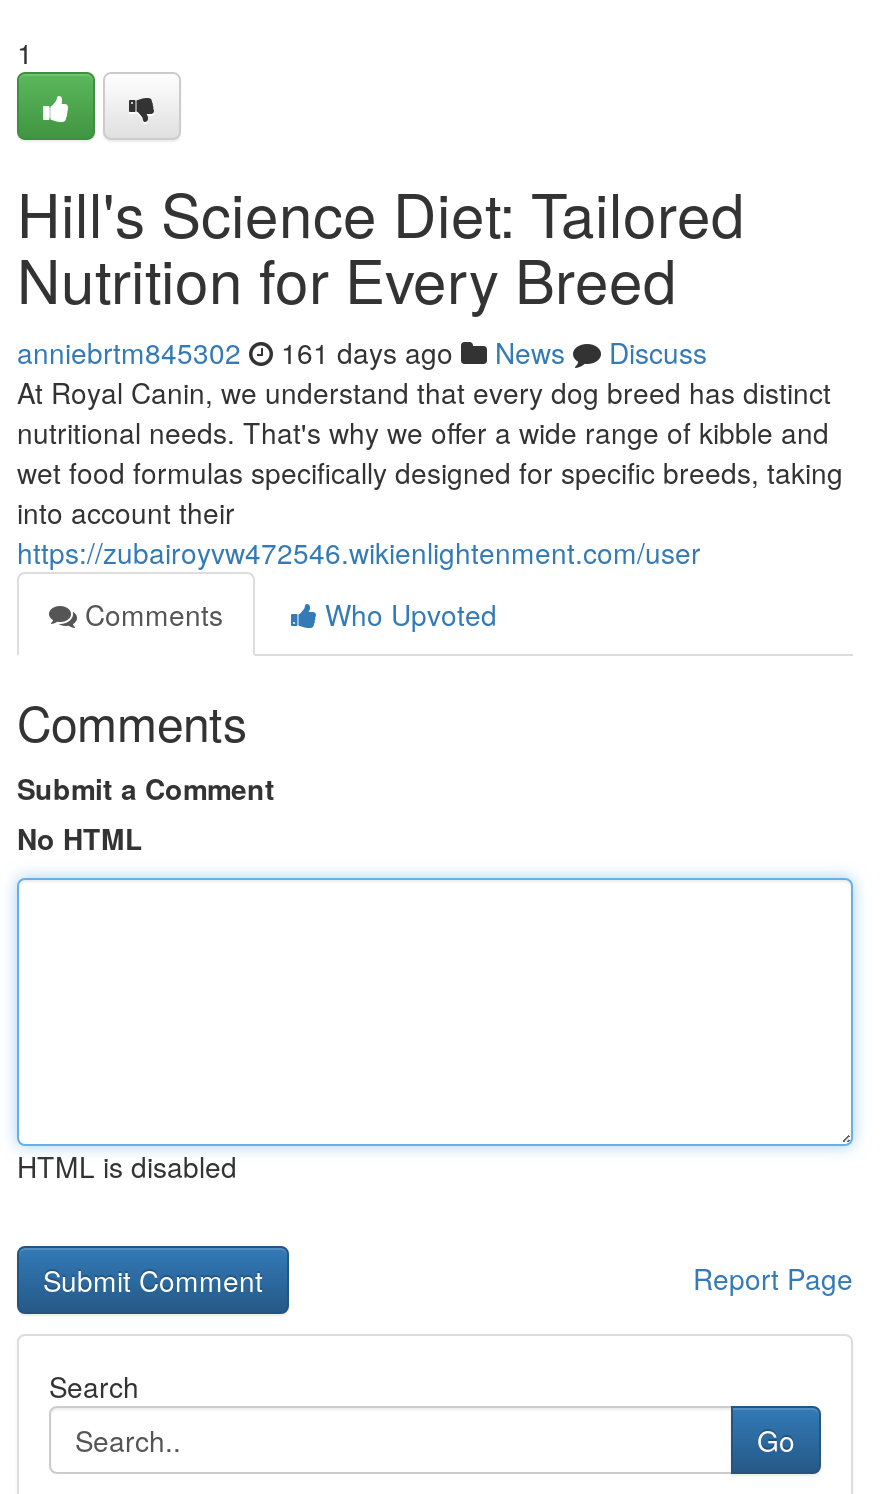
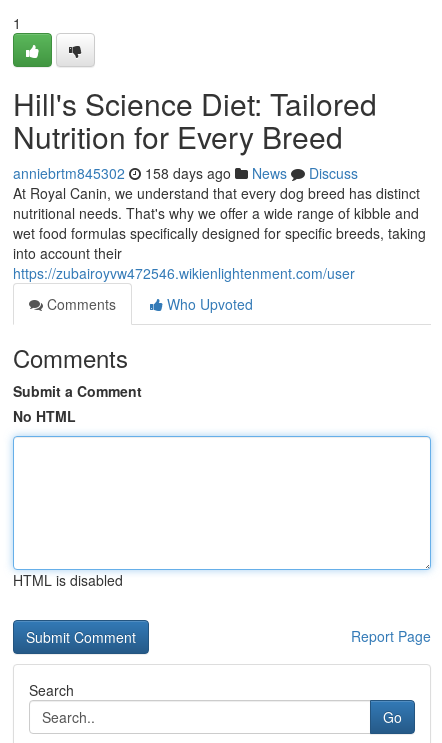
[17,332,707,372] anniebrtm845302 161 days ago News Discuss -> [13,163,358,183] anniebrtm845302 158 days ago News Discuss

